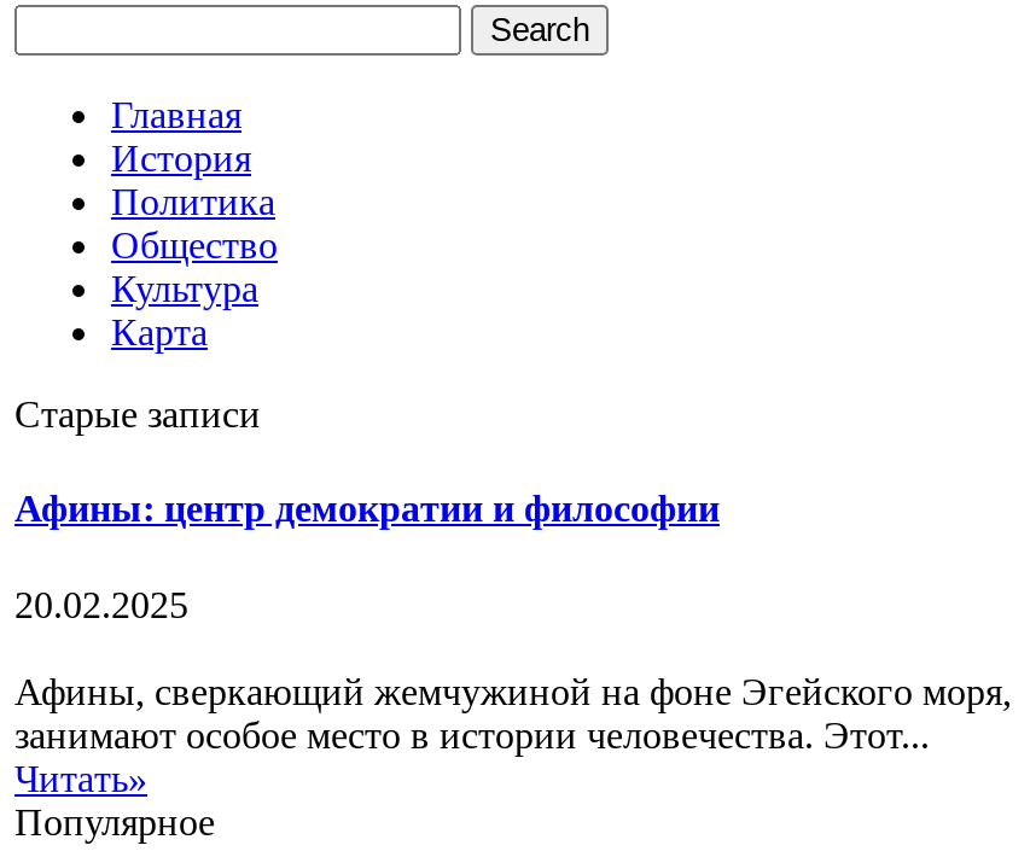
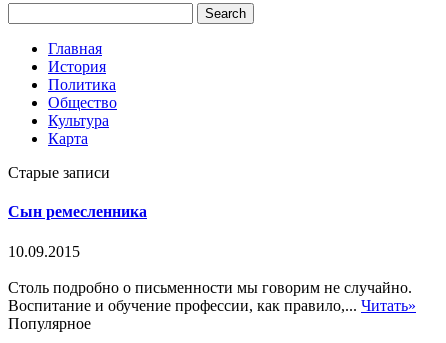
[14,488,720,529] Афины: центр демократии и философии -> [8,203,147,220] Сын ремесленника
[14,583,188,624] 20.02.2025 -> [8,242,80,259] 10.09.2015
[14,670,1012,798] Афины, сверкающий жемчужиной на фоне Эгейского моря, | занимают особое место в истории человечества. Этот... | Читать» -> [8,278,416,313] Столь подробно о письменности мы говорим не случайно. | Воспитание и обучение профессии, как правило,... Читать»

